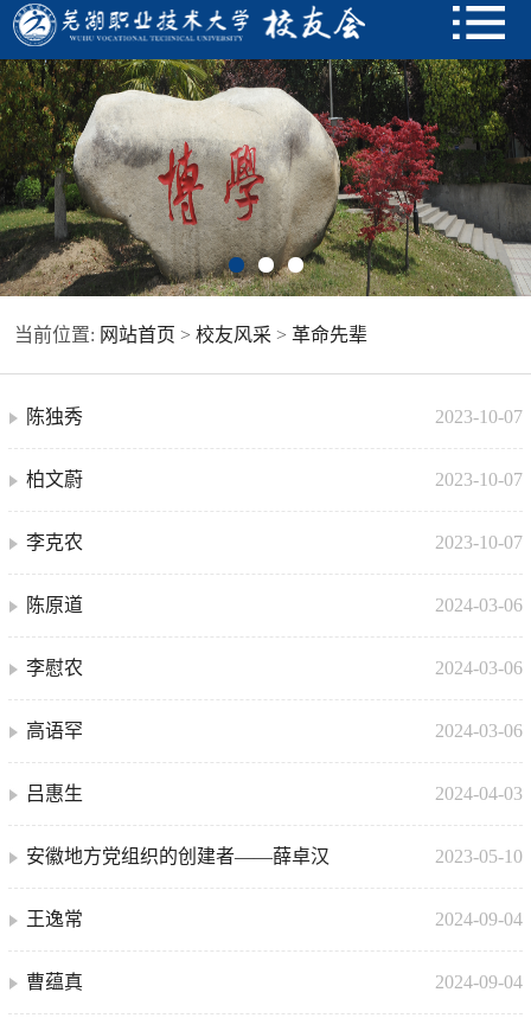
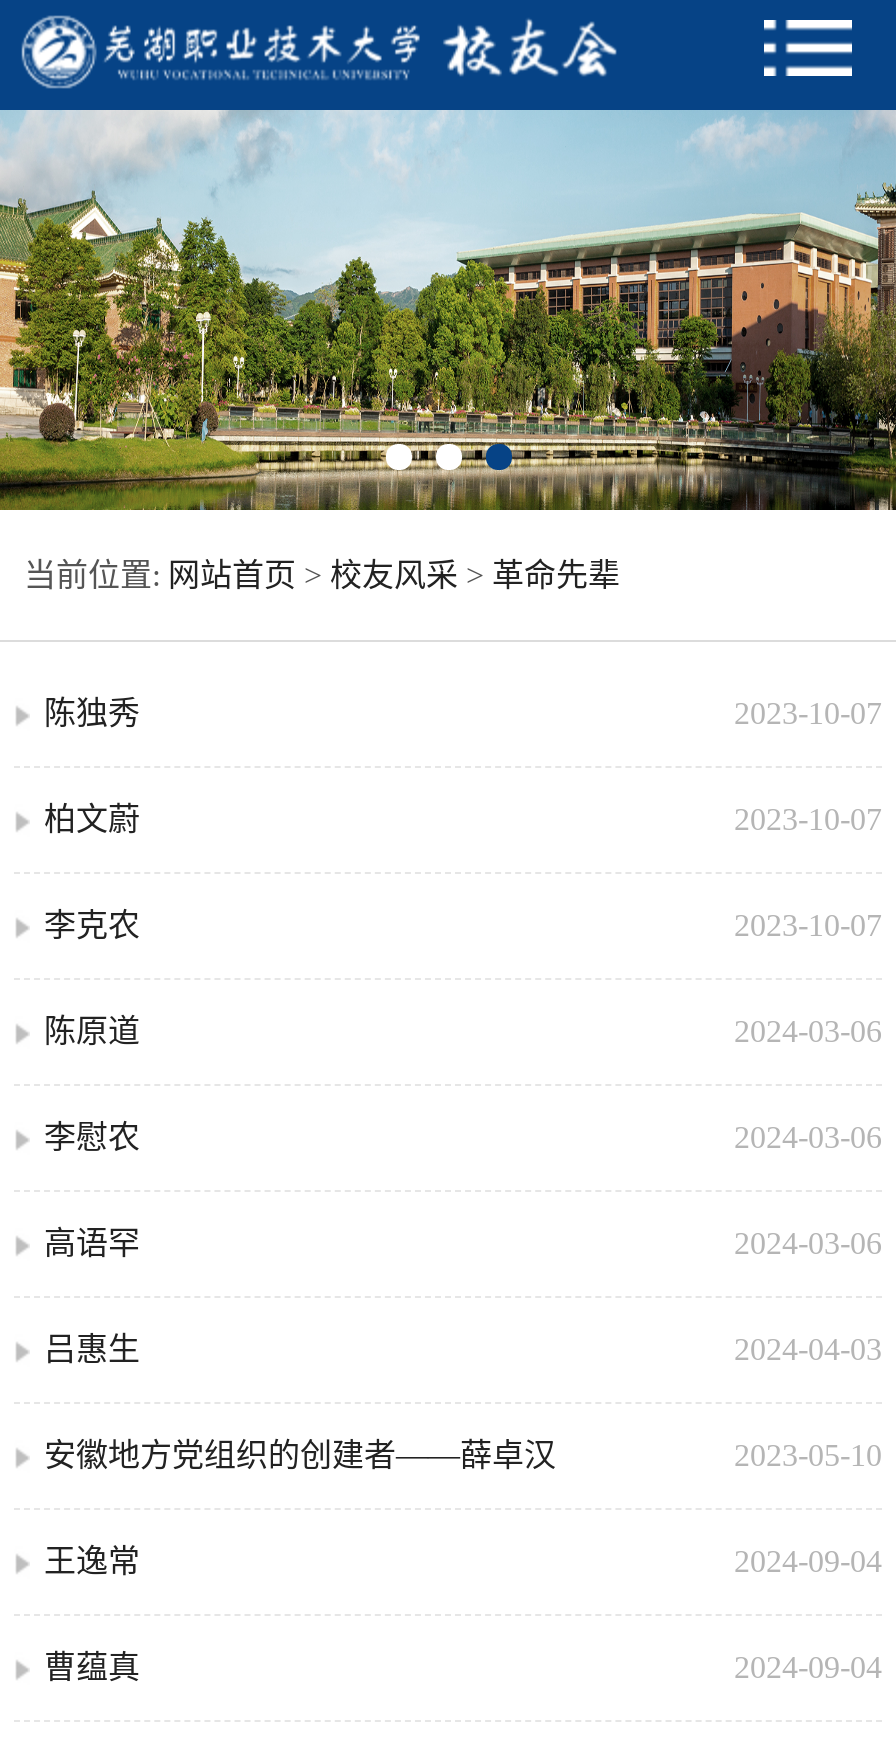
[4,58,527,297] [image] -> [6,108,890,512] [image]

